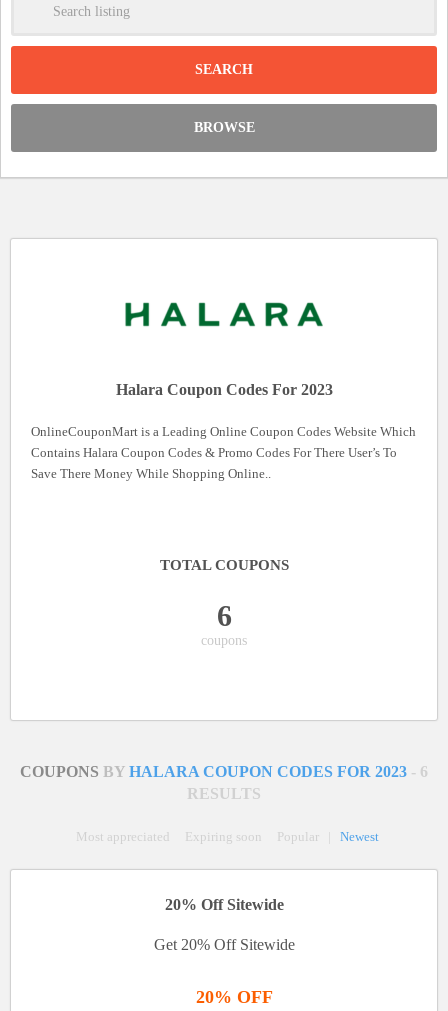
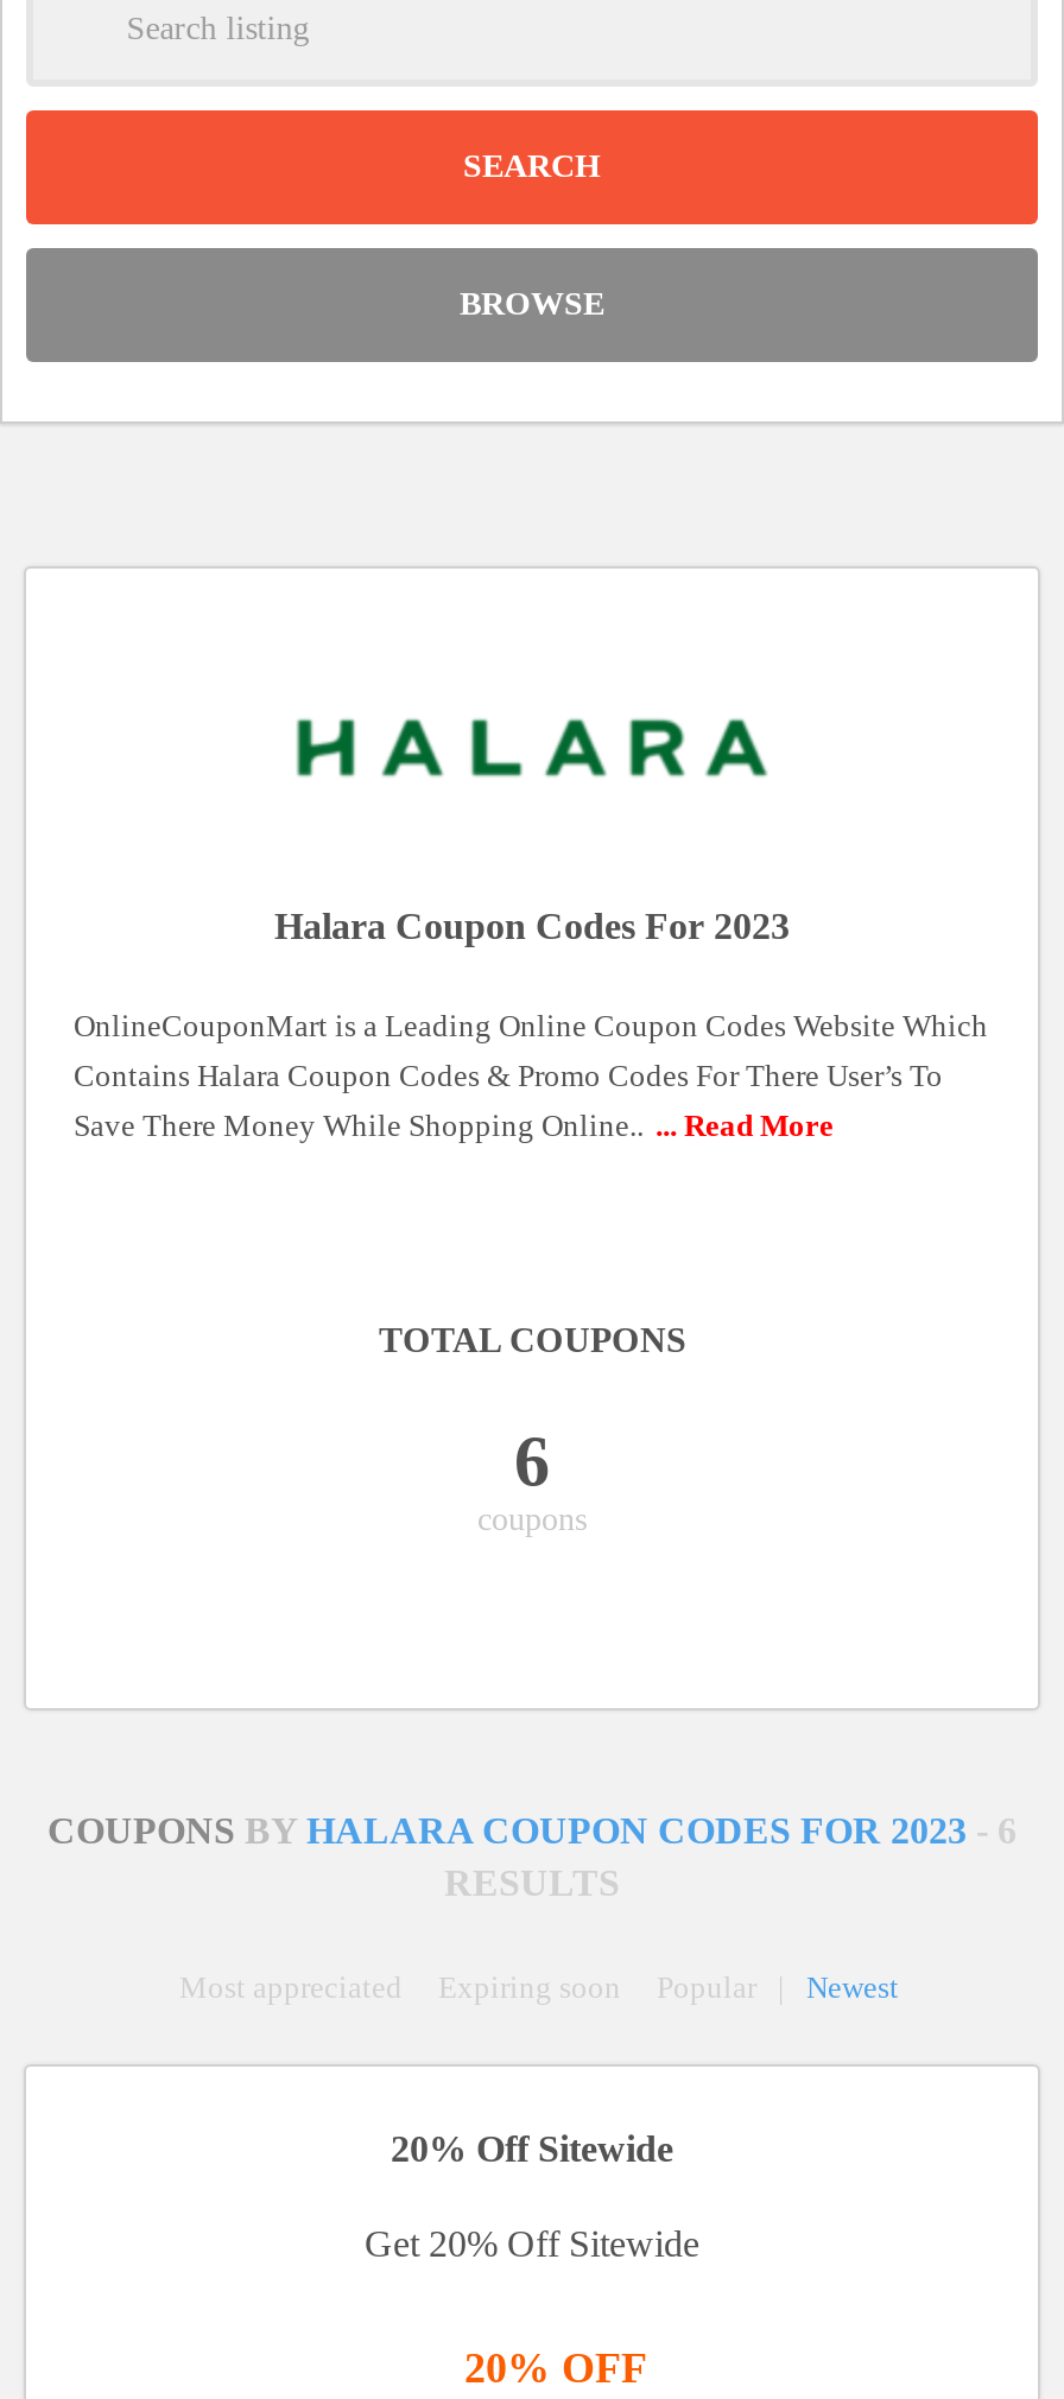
[31,466,271,481] Save There Money While Shopping Online.. -> [74,1108,834,1143] Save There Money While Shopping Online.. ... Read More

